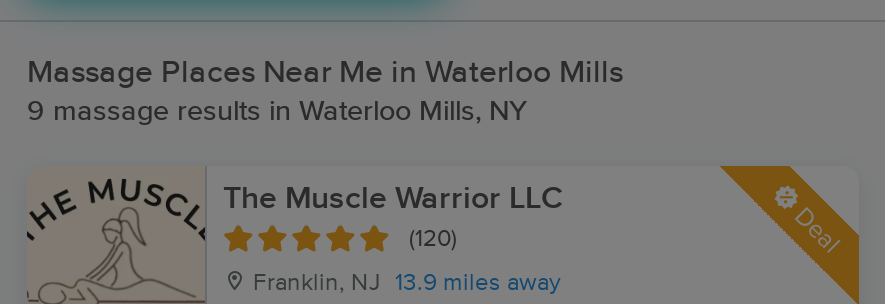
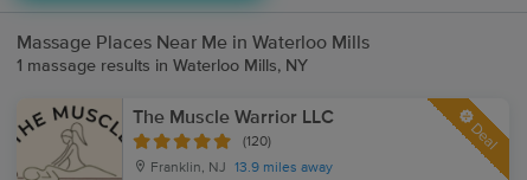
[27,98,527,126] 9 massage results in Waterloo Mills, NY -> [17,58,308,75] 1 massage results in Waterloo Mills, NY

